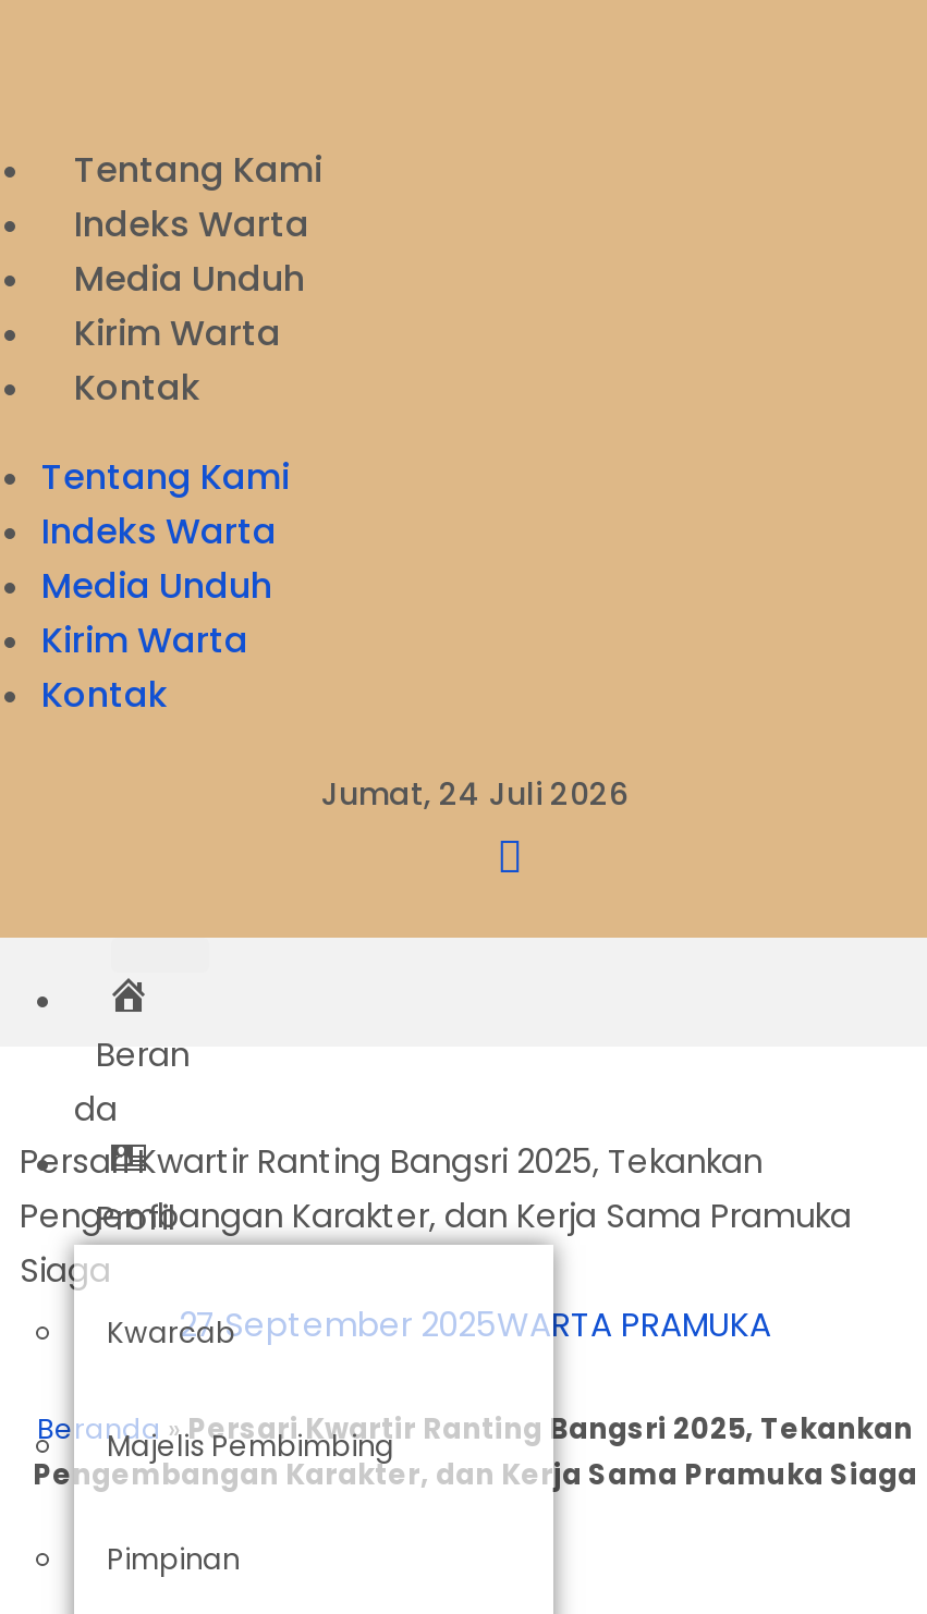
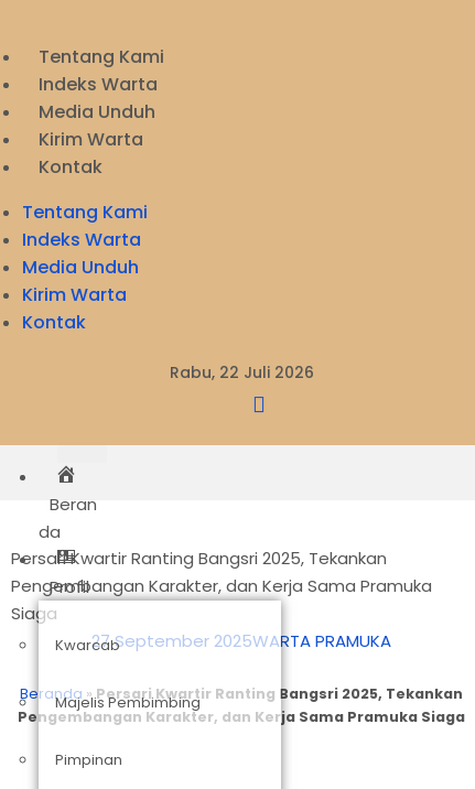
[321,772,629,816] Jumat, 24 Juli 2026 -> [169,361,314,383] Rabu, 22 Juli 2026

